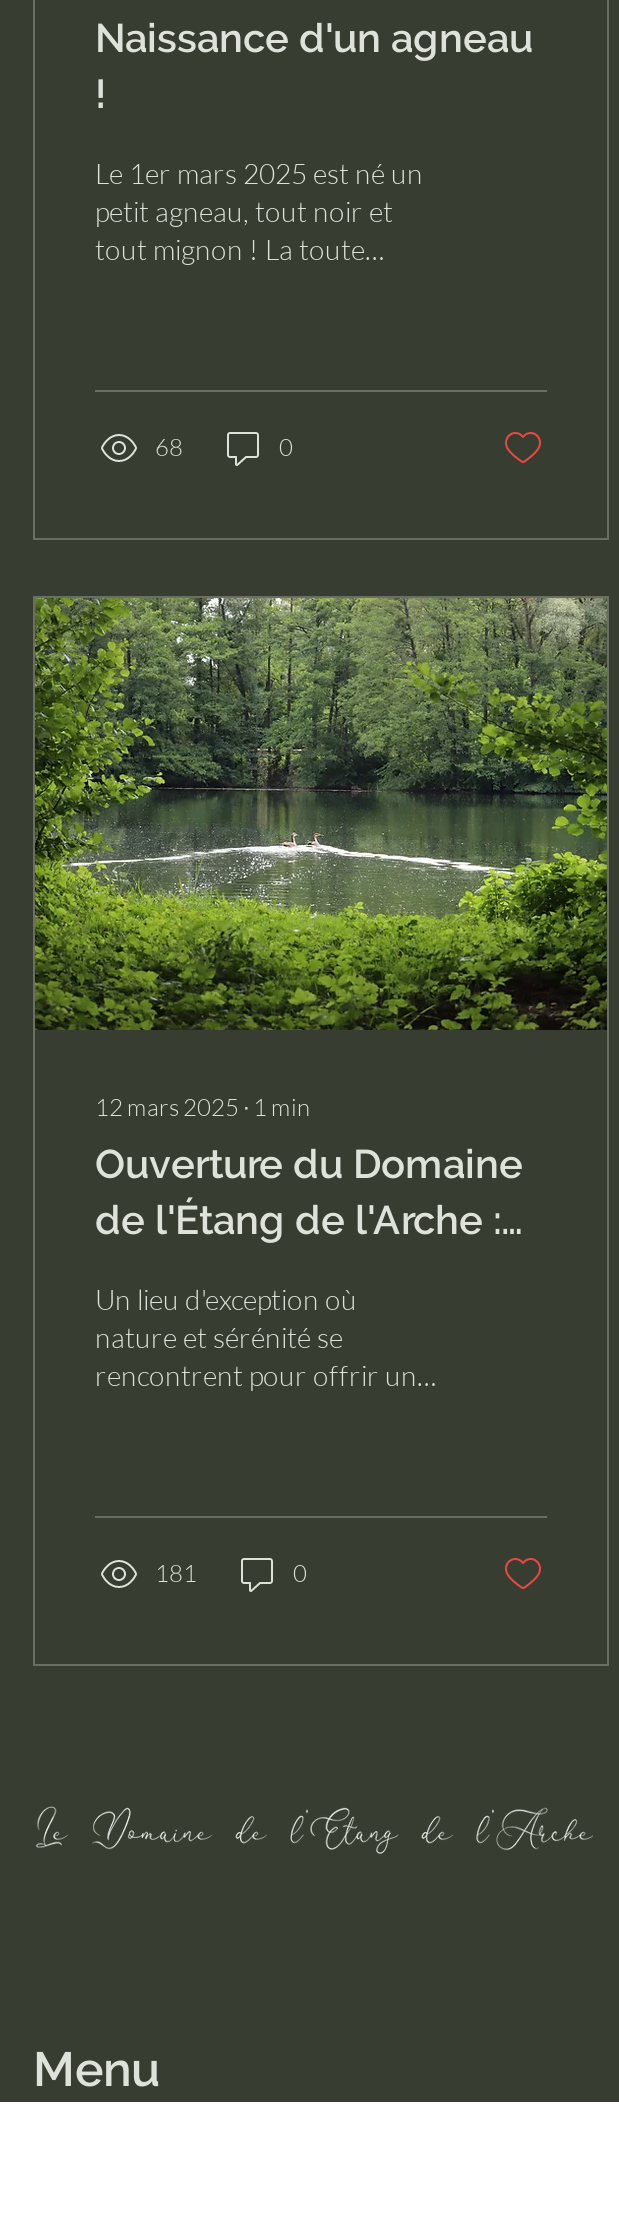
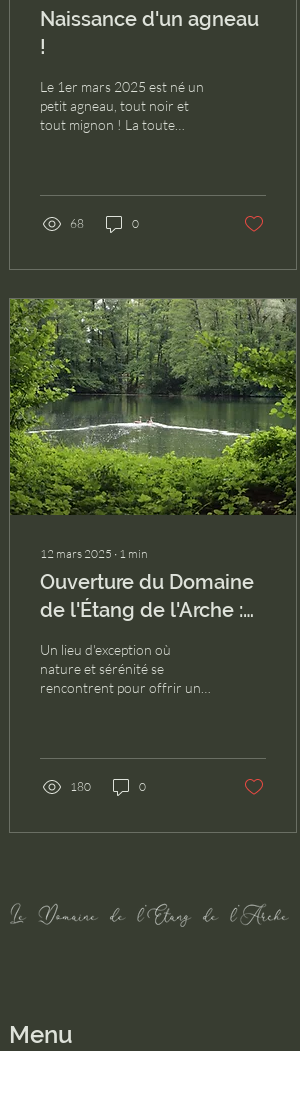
[155,1558,197,1588] 181 -> [70,779,91,794] 180

